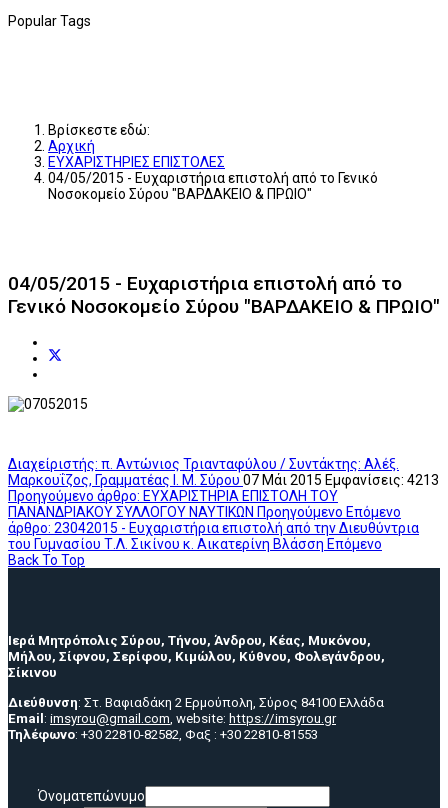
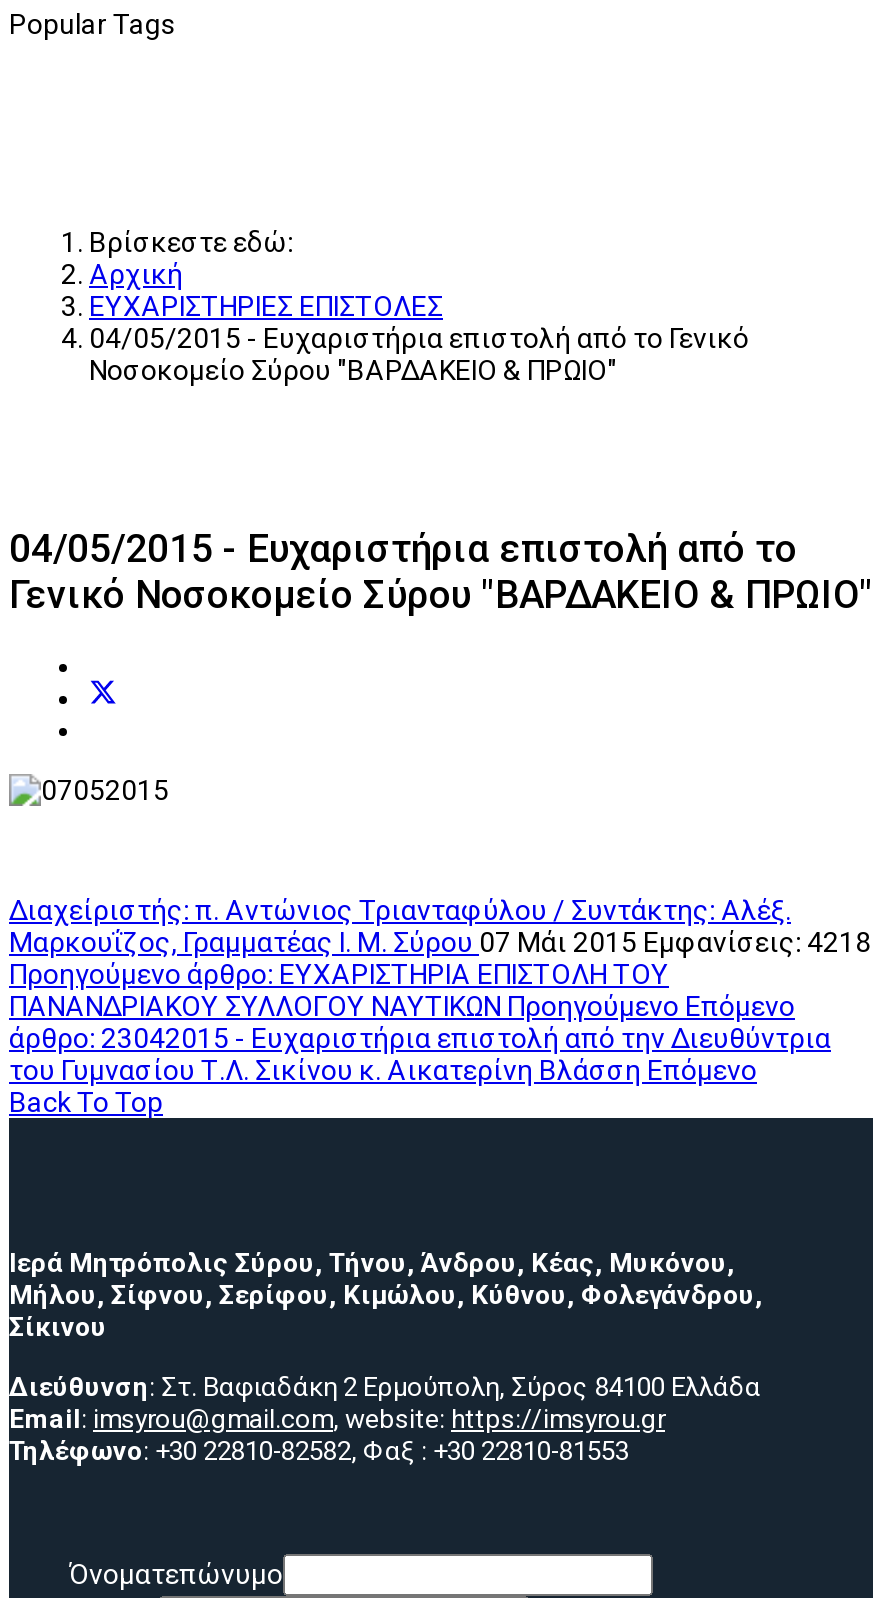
[8,472,439,488] Μαρκουΐζος, Γραμματέας Ι. Μ. Σύρου 07 Μάι 2015 Εμφανίσεις: 4213 -> [9,927,871,959] Μαρκουΐζος, Γραμματέας Ι. Μ. Σύρου 07 Μάι 2015 Εμφανίσεις: 4218

